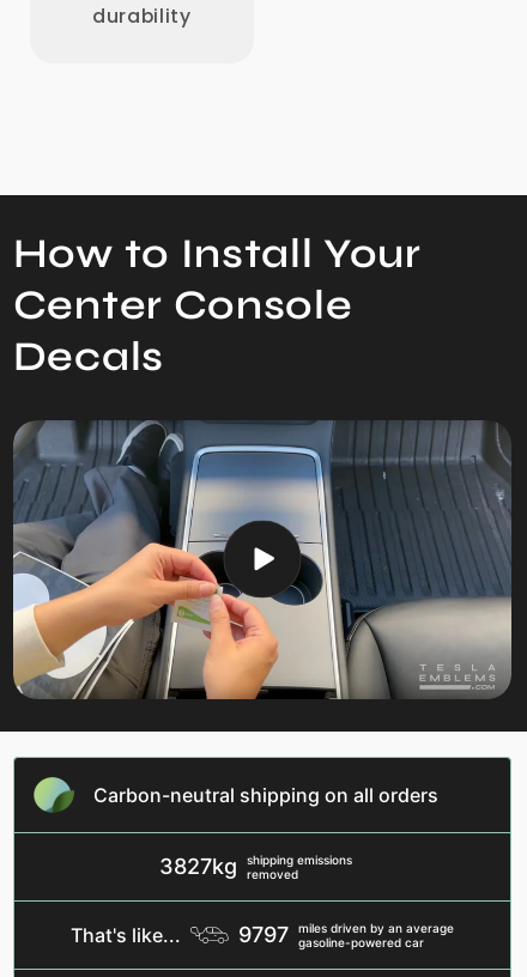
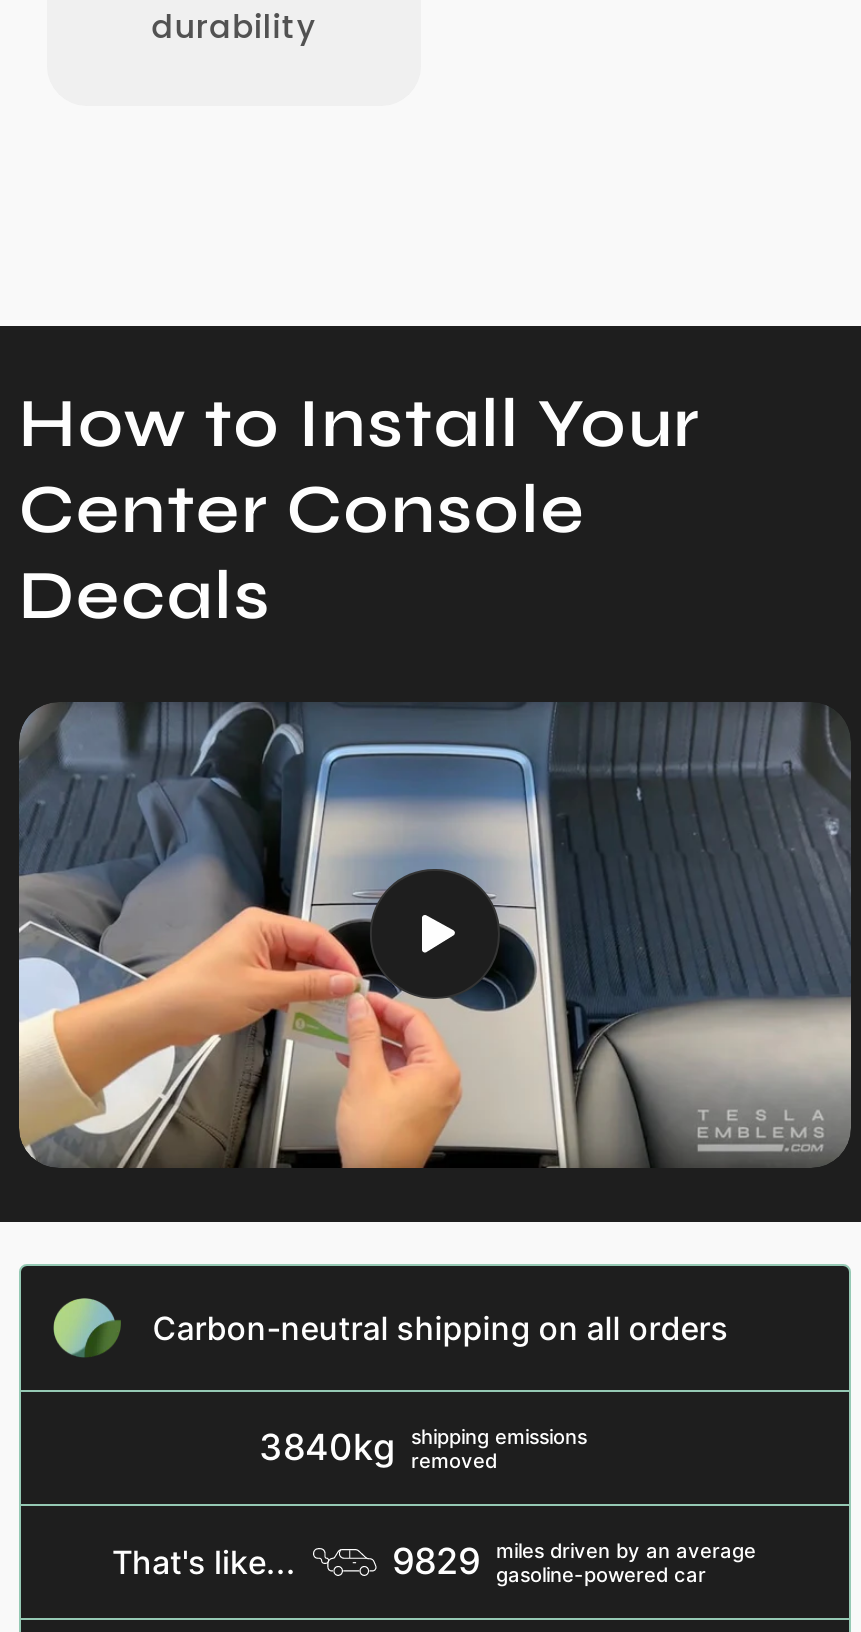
[159,852,352,881] 3827kg shipping emissions removed -> [259,1424,587,1472] 3840kg shipping emissions removed
[238,921,453,949] 9797 miles driven by an average gasoline-powered car -> [392,1538,756,1586] 9829 miles driven by an average gasoline-powered car

